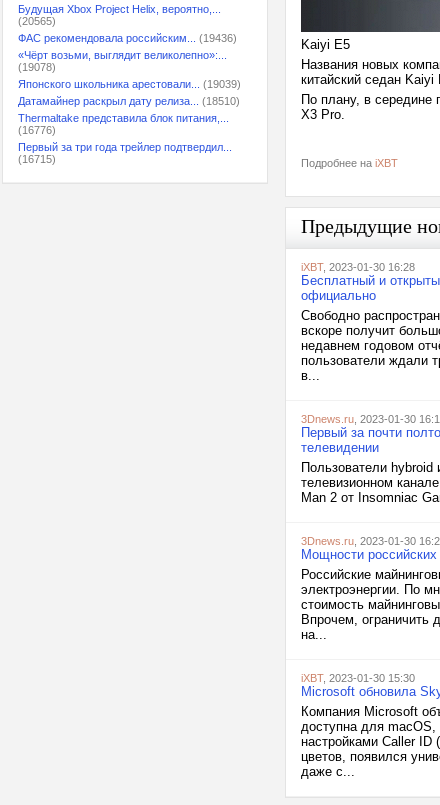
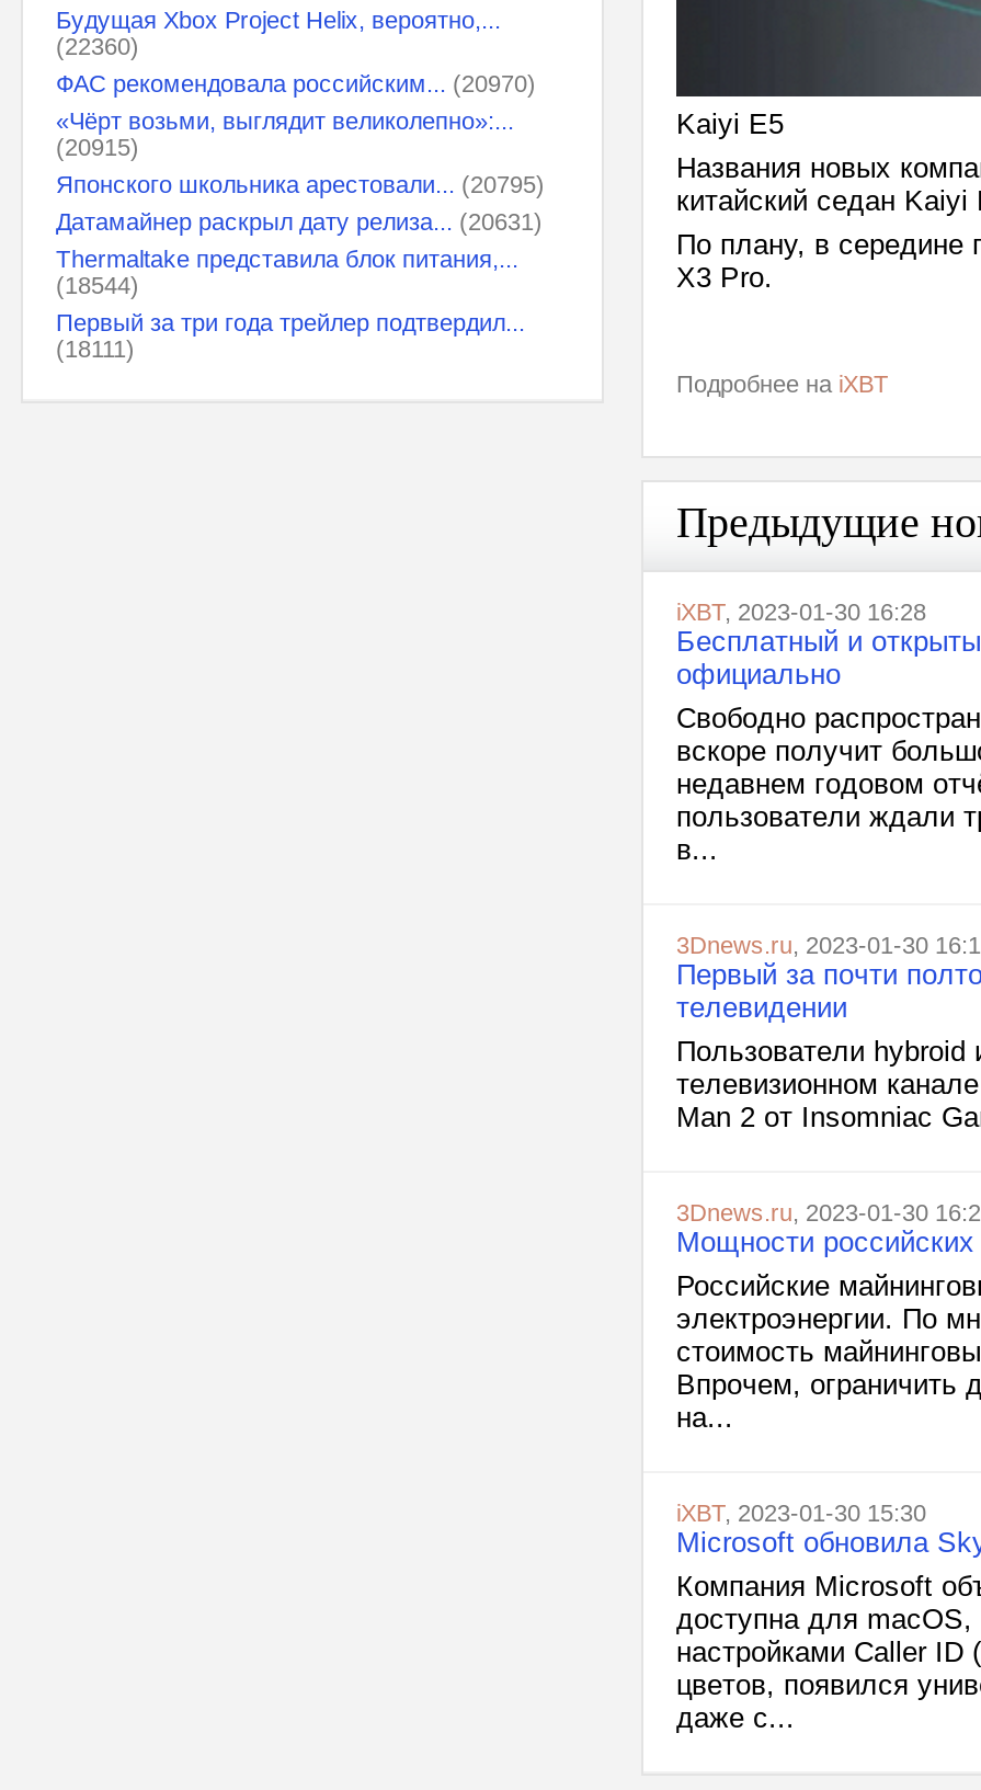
[18,15,56,27] (20565) -> [56,33,139,59] (22360)
[18,32,237,44] ФАС рекомендовала российским... (19436) -> [56,70,536,96] ФАС рекомендовала российским... (20970)
[18,61,56,73] (19078) -> [56,134,139,160] (20915)
[18,78,241,90] Японского школьника арестовали... (19039) -> [56,171,545,197] Японского школьника арестовали... (20795)
[18,95,240,107] Датамайнер раскрыл дату релиза... (18510) -> [56,208,543,235] Датамайнер раскрыл дату релиза... (20631)
[18,124,56,136] (16776) -> [56,272,139,298] (18544)
[18,153,56,165] (16715) -> [56,335,135,362] (18111)

